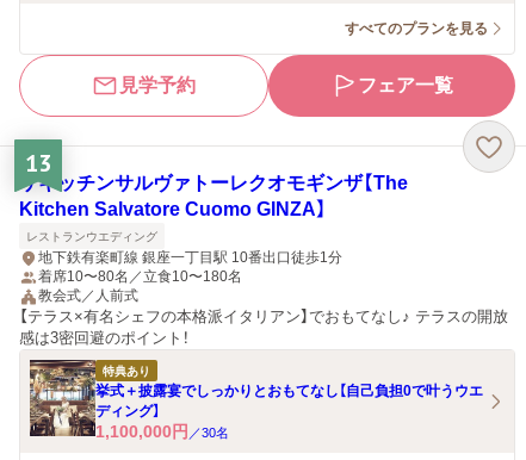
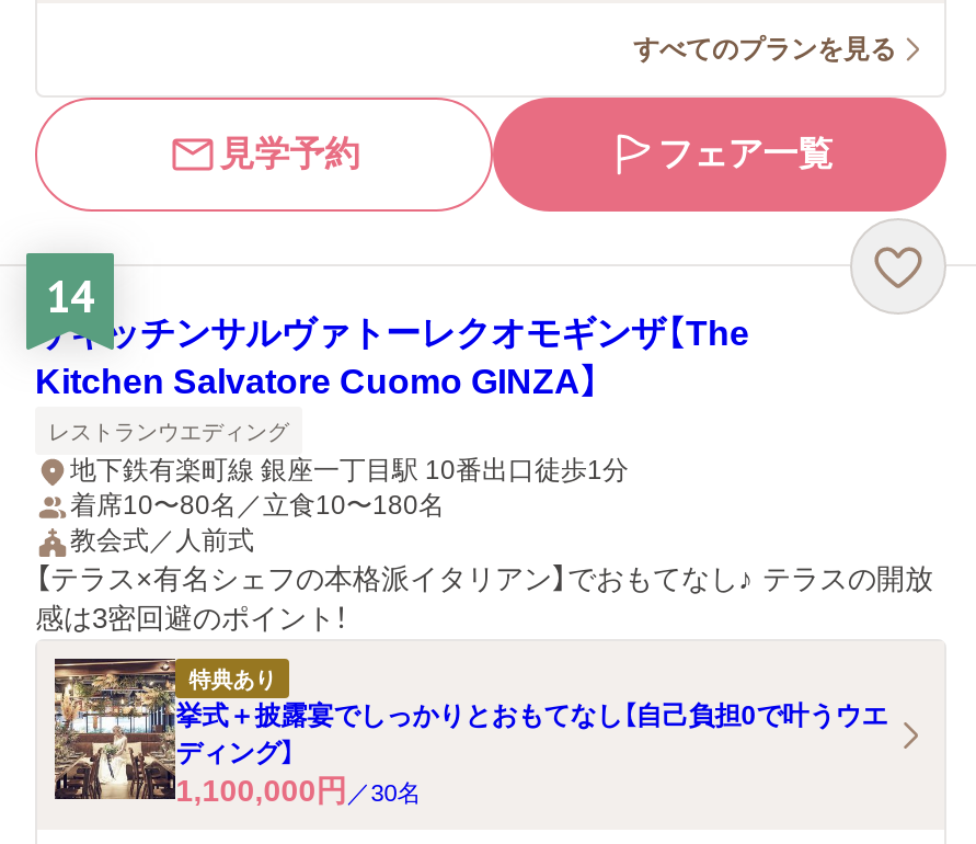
[25,148,51,179] 13 -> [46,269,94,326] 14

